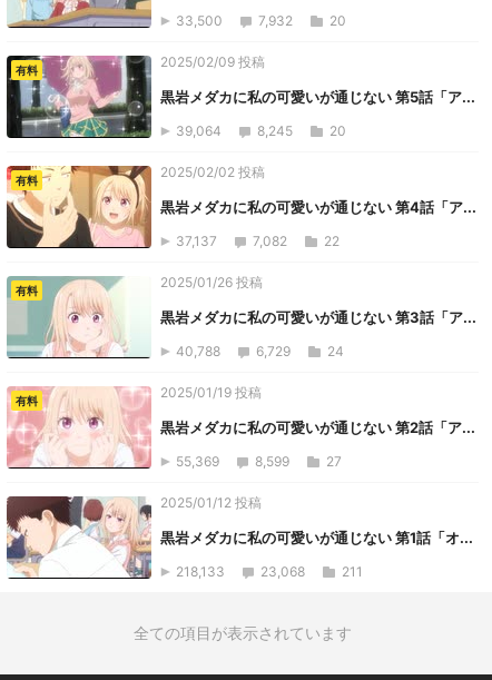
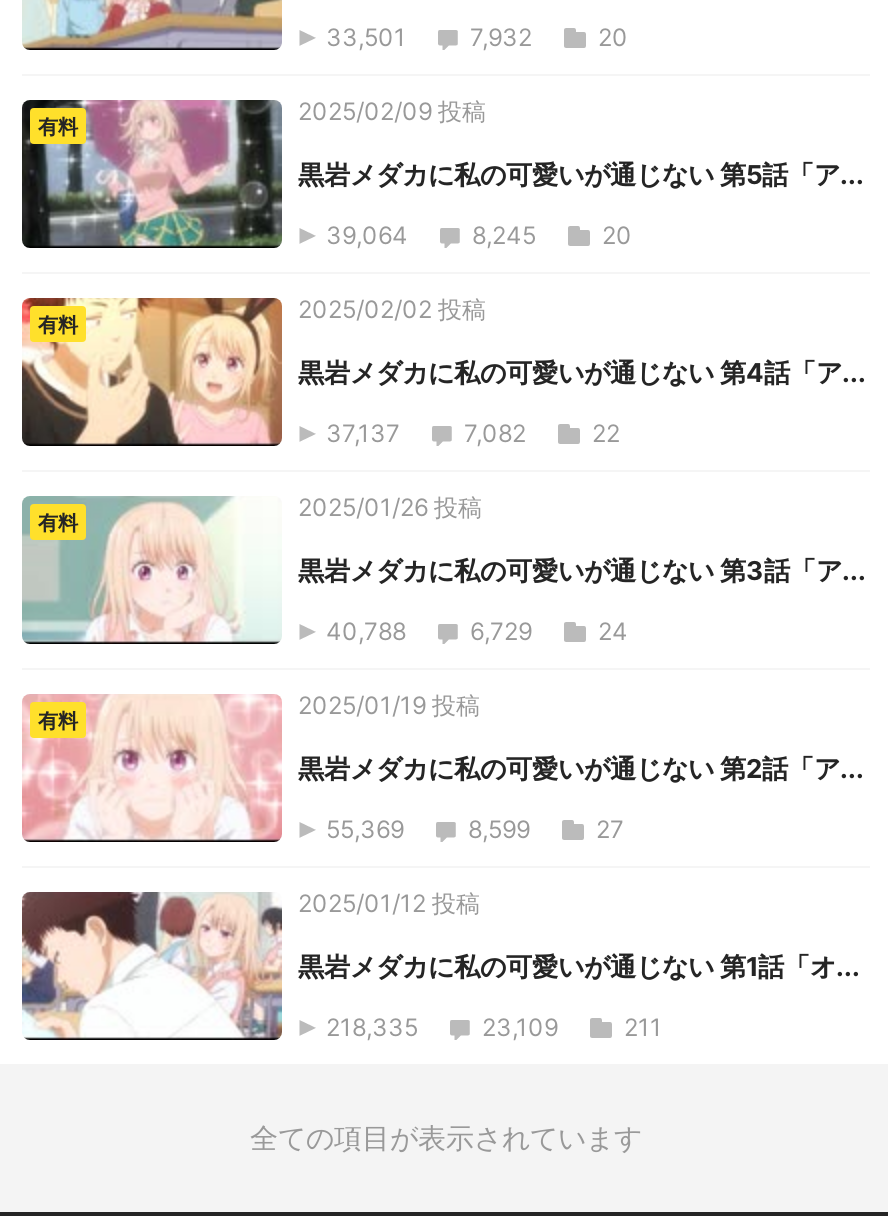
[176,12,223,29] 33,500 -> [326,22,406,52] 33,501
[176,563,225,580] 218,133 -> [326,1012,418,1042] 218,335
[260,563,305,580] 23,068 -> [482,1012,558,1042] 23,109

